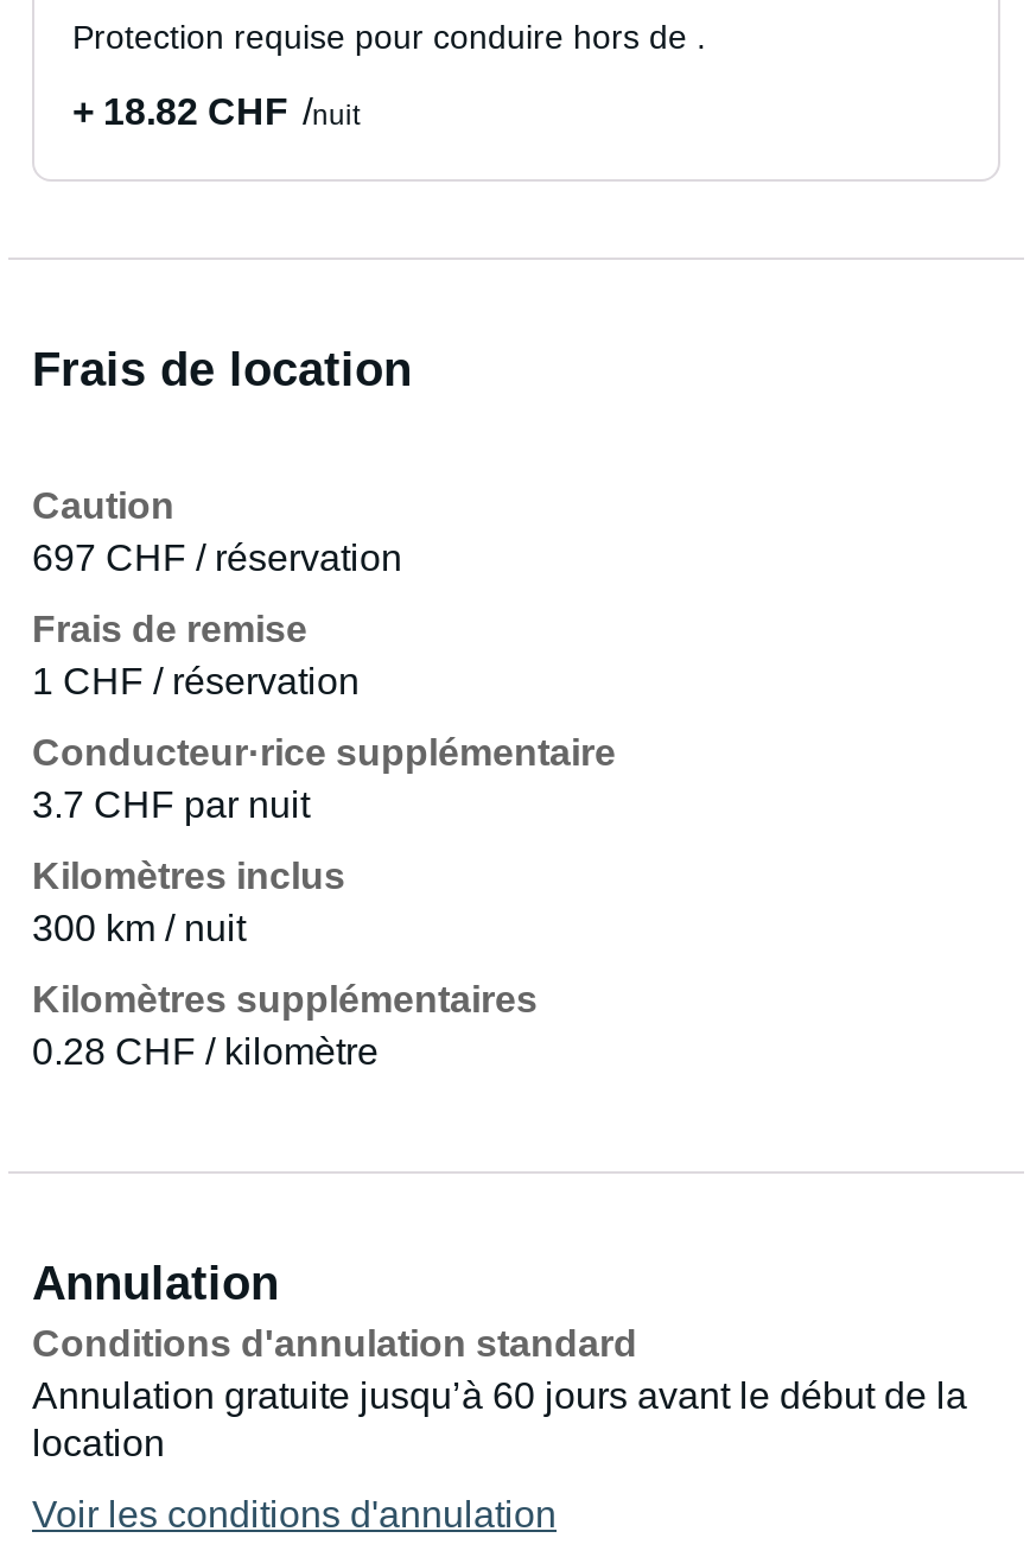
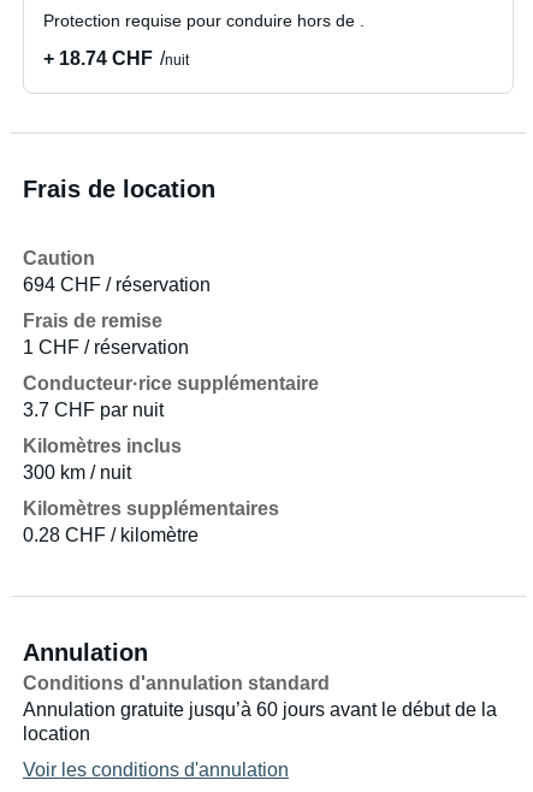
[72,91,360,132] + 18.82 CHF nuit -> [43,48,189,69] + 18.74 CHF nuit
[32,538,402,578] 697 CHF / réservation -> [23,274,211,295] 694 CHF / réservation

